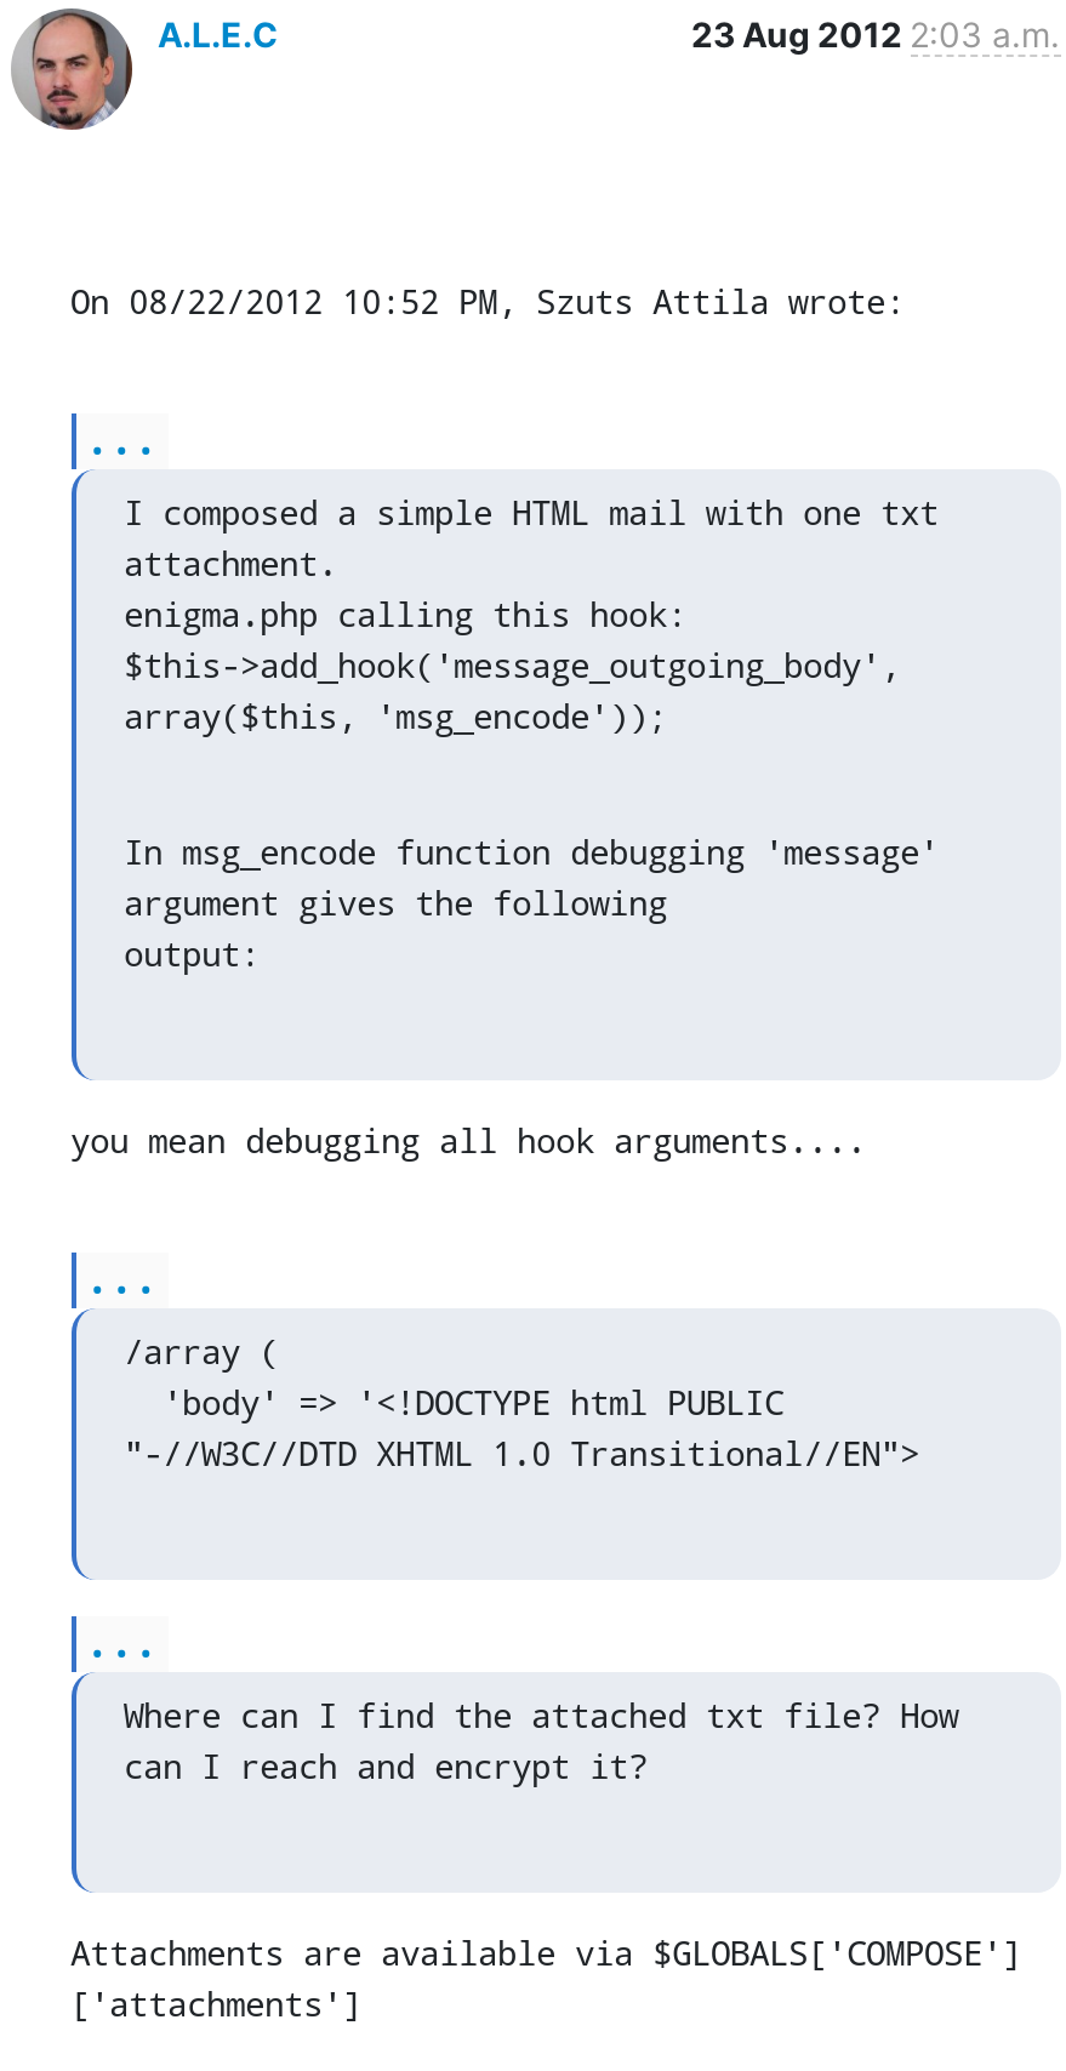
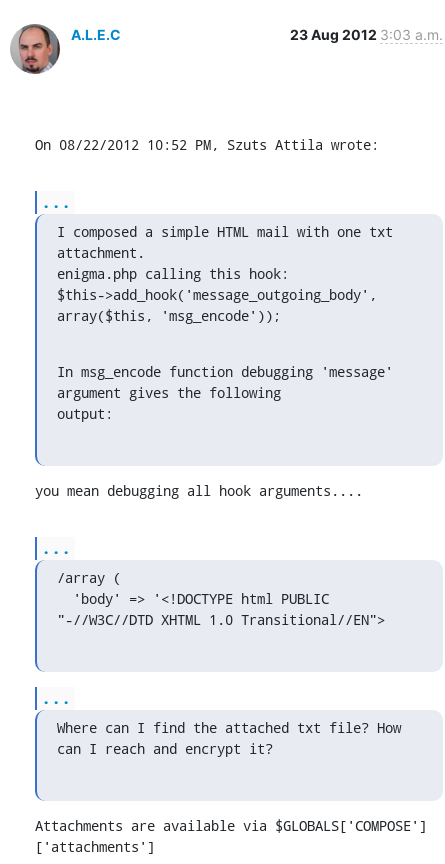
[691,13,1060,54] 23 Aug 2012 2:03 a.m. -> [289,26,442,43] 23 Aug 2012 3:03 a.m.

